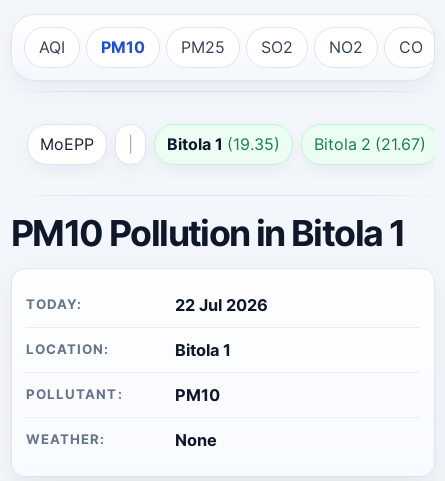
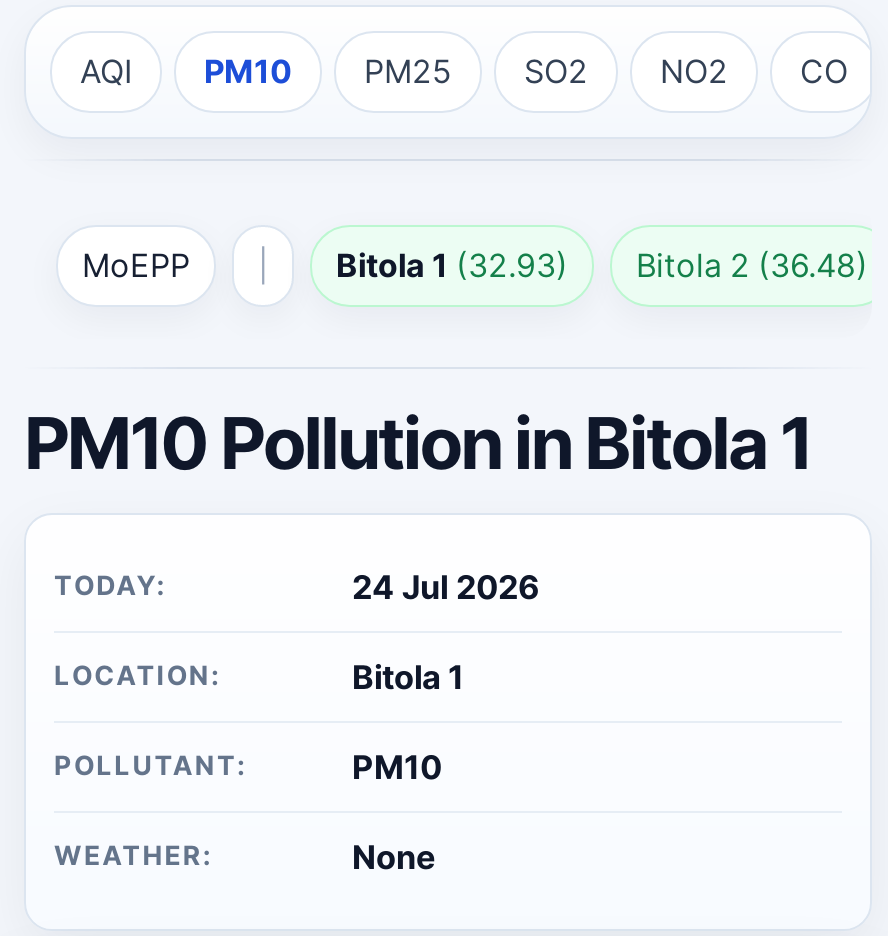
[167,135,280,154] Bitola 1 (19.35) -> [336,247,568,285] Bitola 1 (32.93)
[314,135,426,154] Bitola 2 (21.67) -> [636,247,868,285] Bitola 2 (36.48)
[175,295,268,315] 22 Jul 2026 -> [352,567,540,607] 24 Jul 2026

